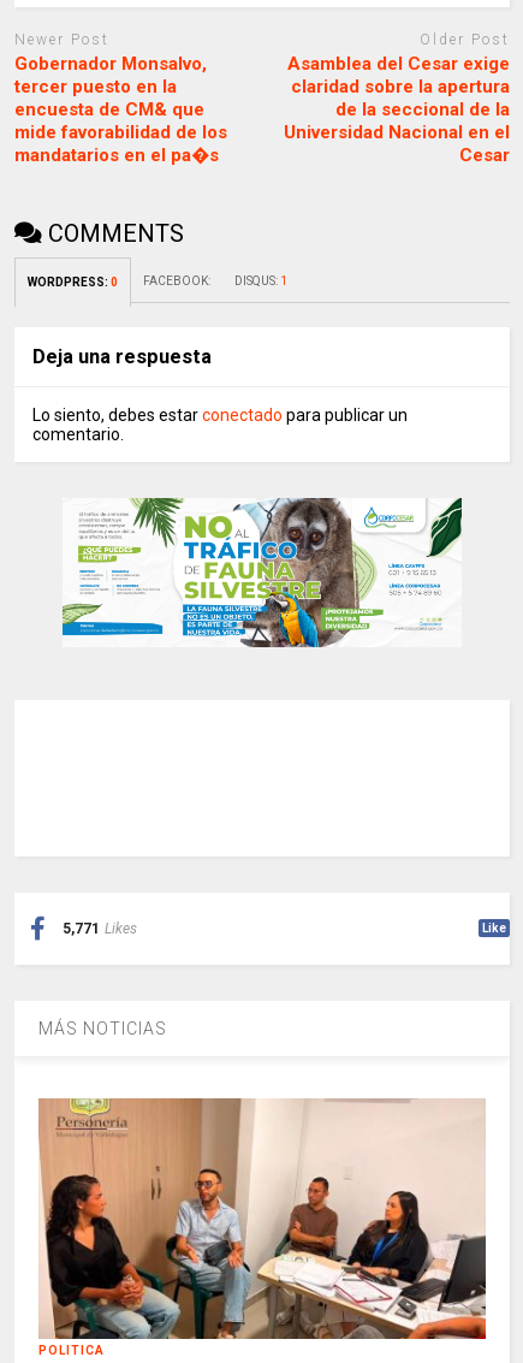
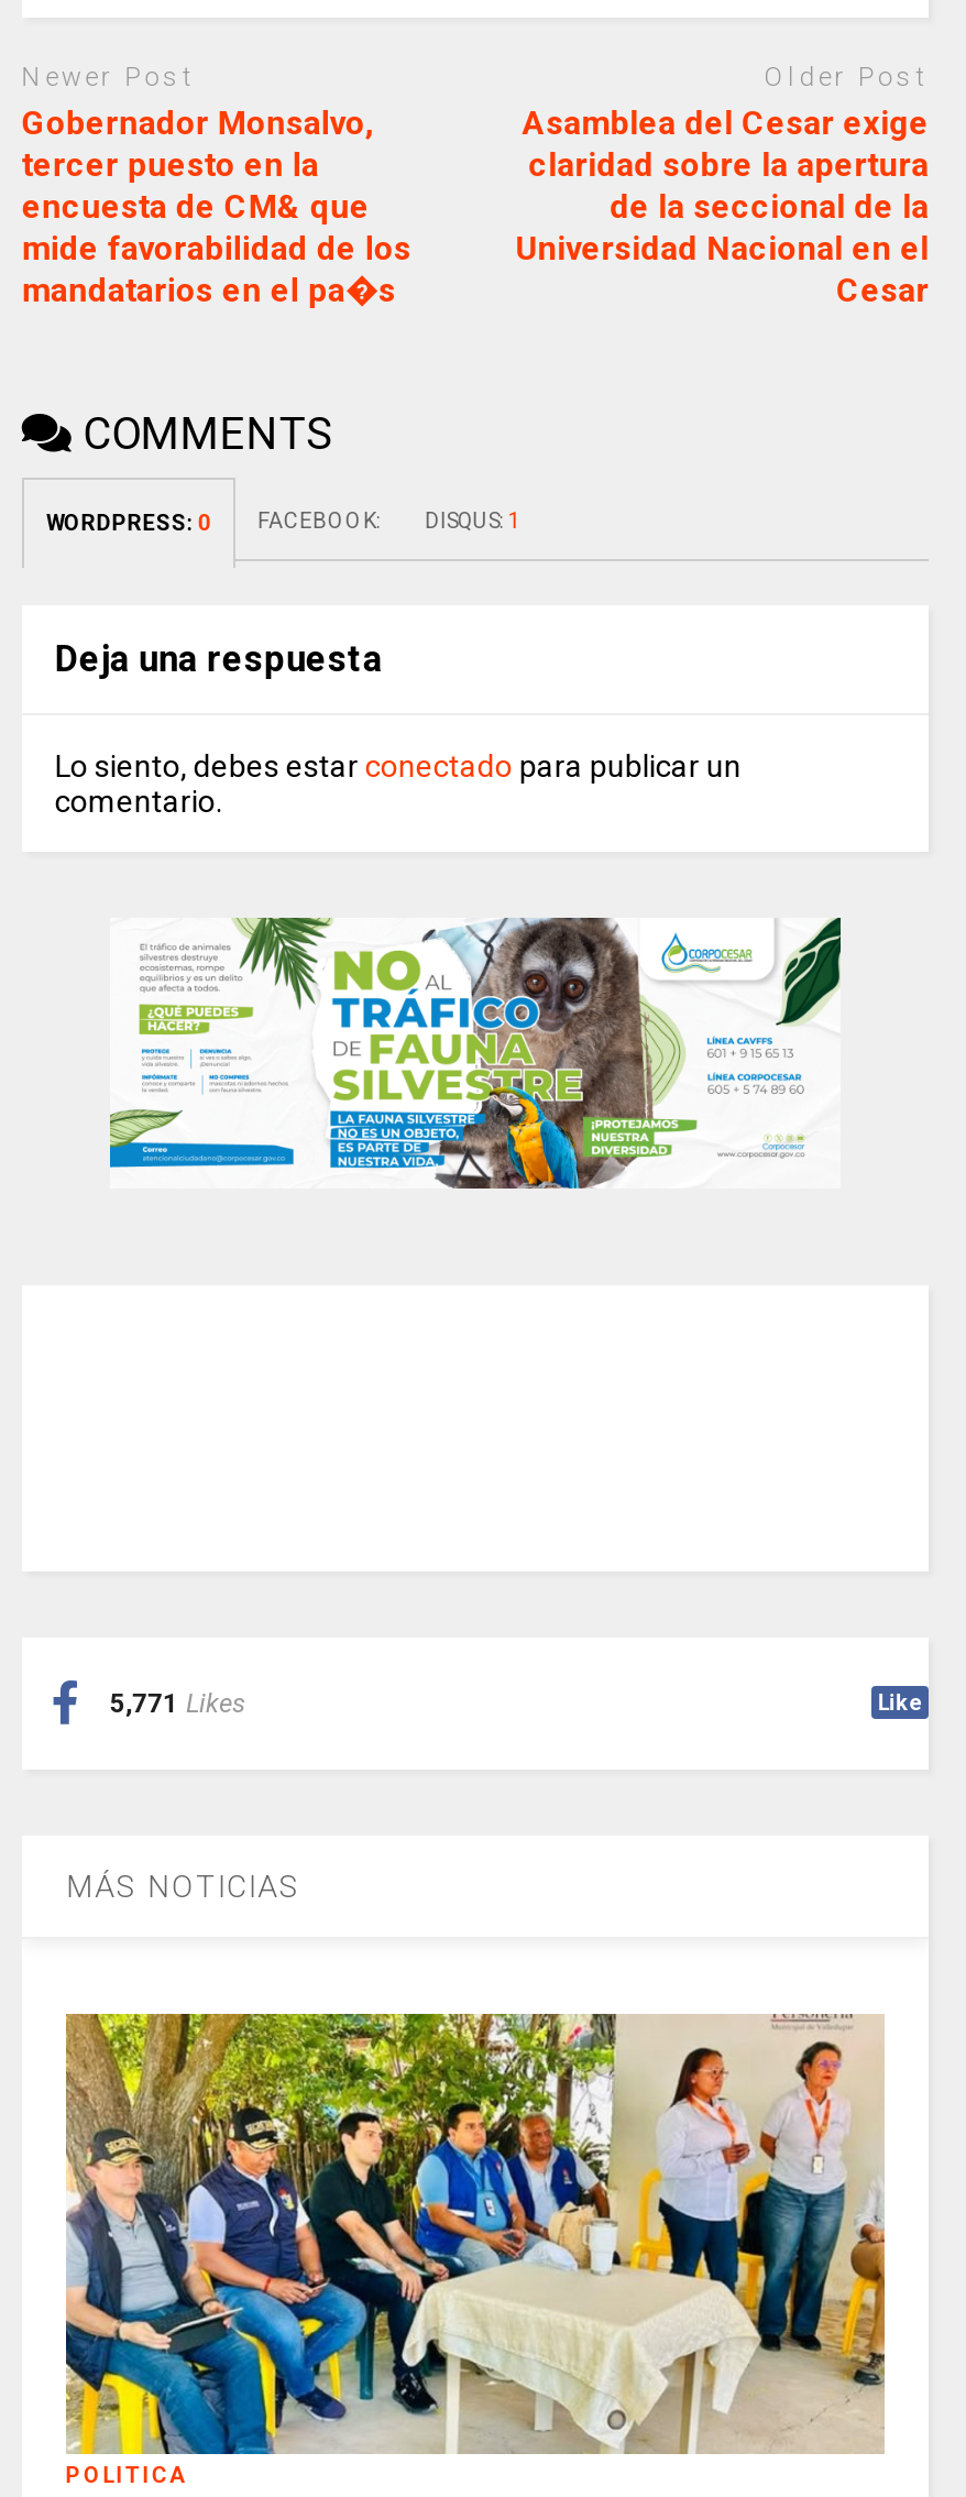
[38,1098,487,1340] [image] -> [64,2012,887,2456] [image]

